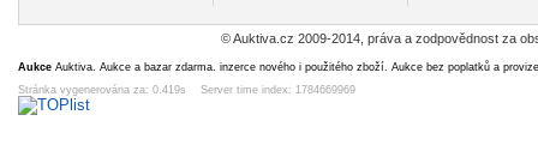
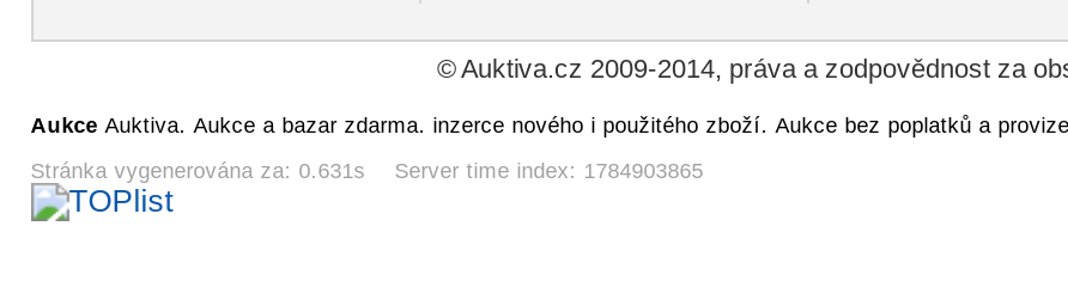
[18,84,355,96] Stránka vygenerována za: 0.419s Server time index: 1784669969 -> [30,159,703,183] Stránka vygenerována za: 0.631s Server time index: 1784903865

